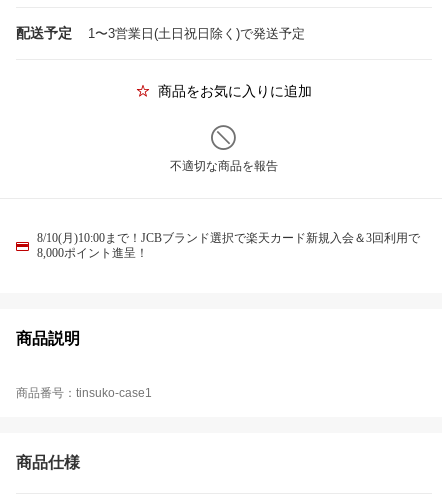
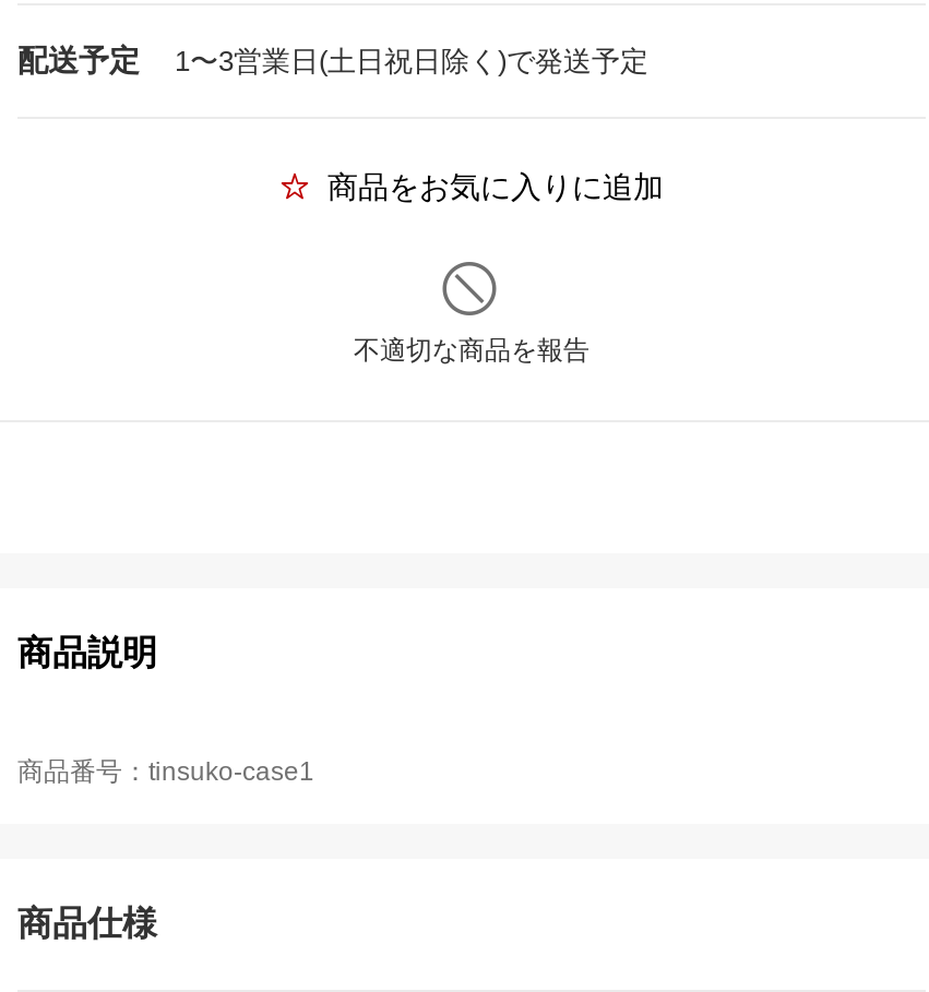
[37,231,420,260] 8/10(月)10:00まで！JCBブランド選択で楽天カード新規入会＆3回利用で | 8,000ポイント進呈！ -> none

